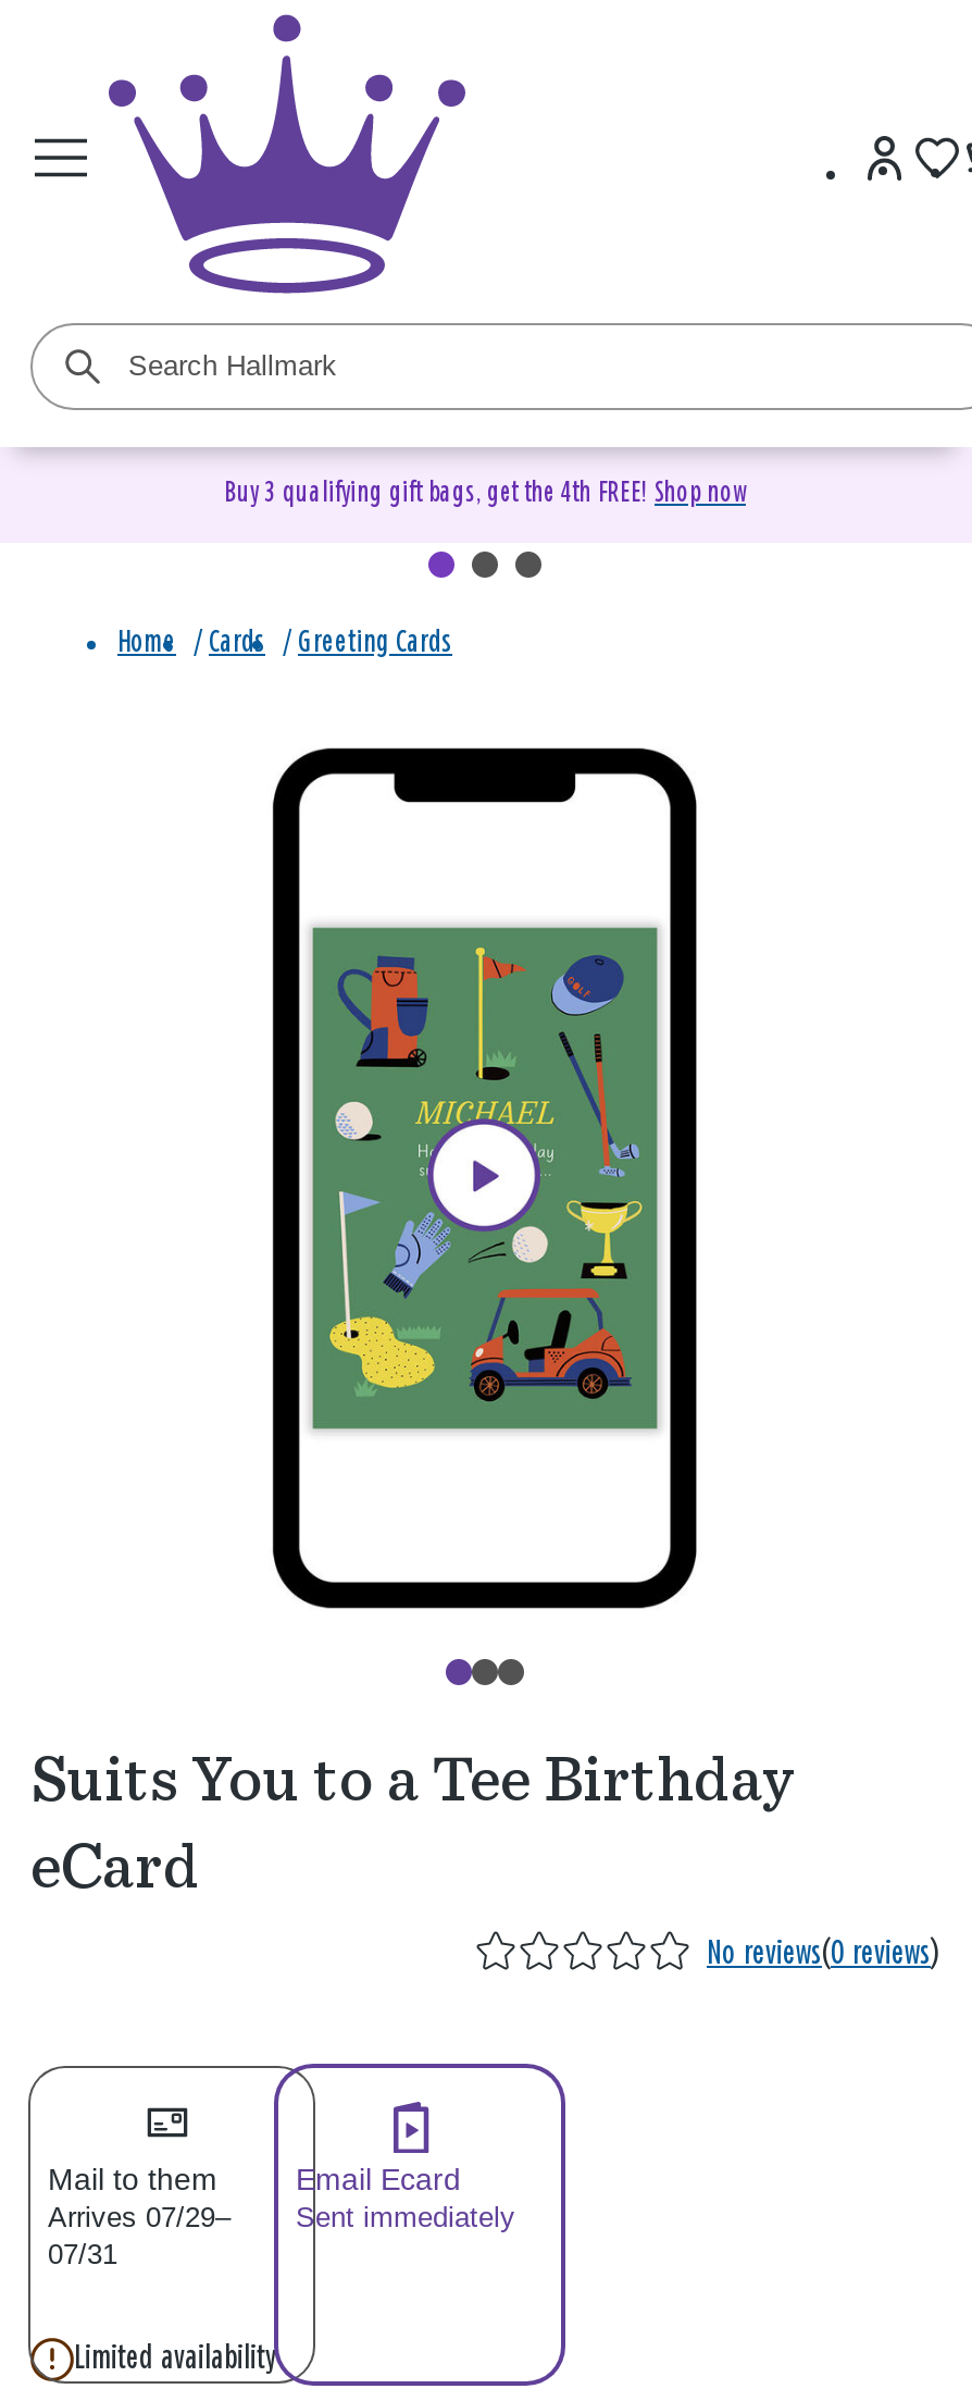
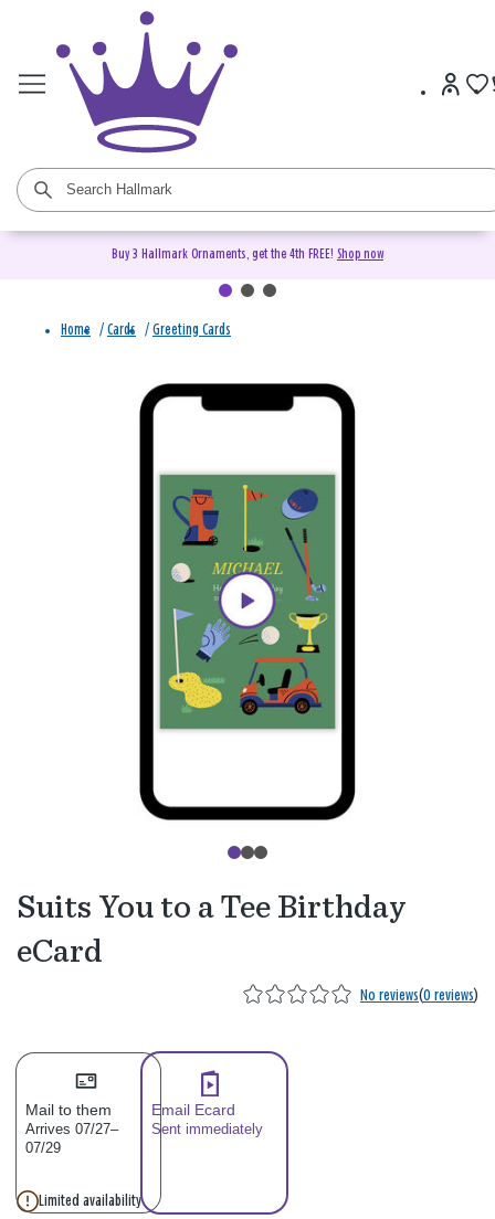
[224,480,746,508] Buy 3 qualifying gift bags, get the 4th FREE! Shop now -> [112,247,383,262] Buy 3 Hallmark Ornaments, get the 4th FREE! Shop now
[48,2201,230,2234] Arrives 07/29– -> [25,1121,118,1137] Arrives 07/27–
[48,2238,117,2271] 07/31 -> [25,1140,61,1156] 07/29

